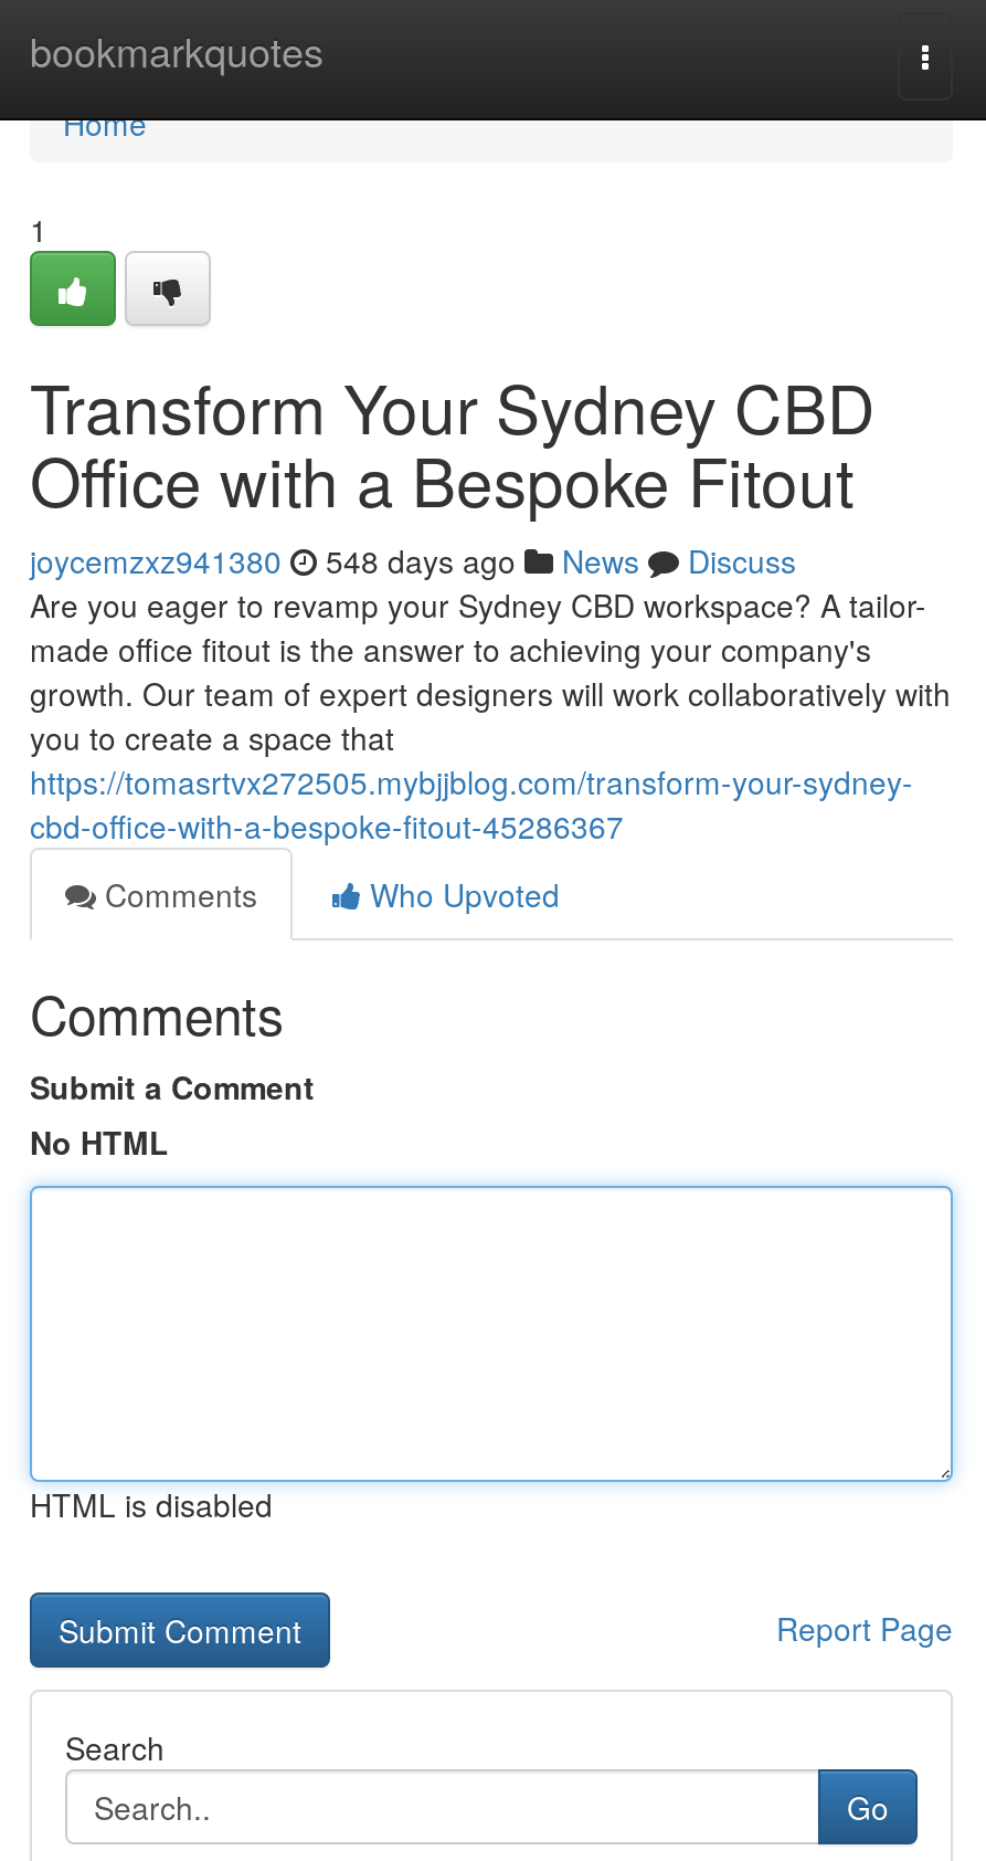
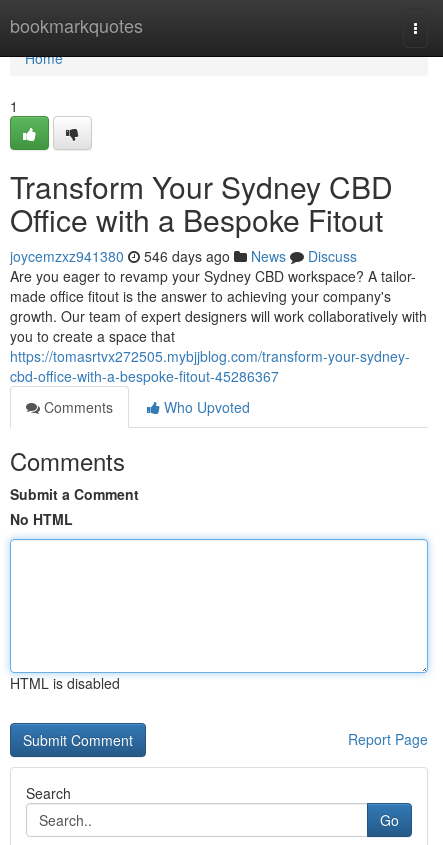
[30,538,796,582] joycemzxz941380 548 days ago News Discuss -> [10,246,357,266] joycemzxz941380 546 days ago News Discuss

